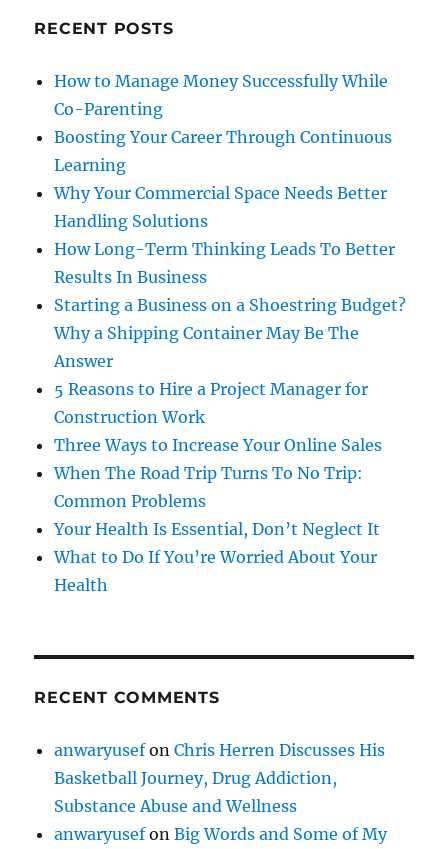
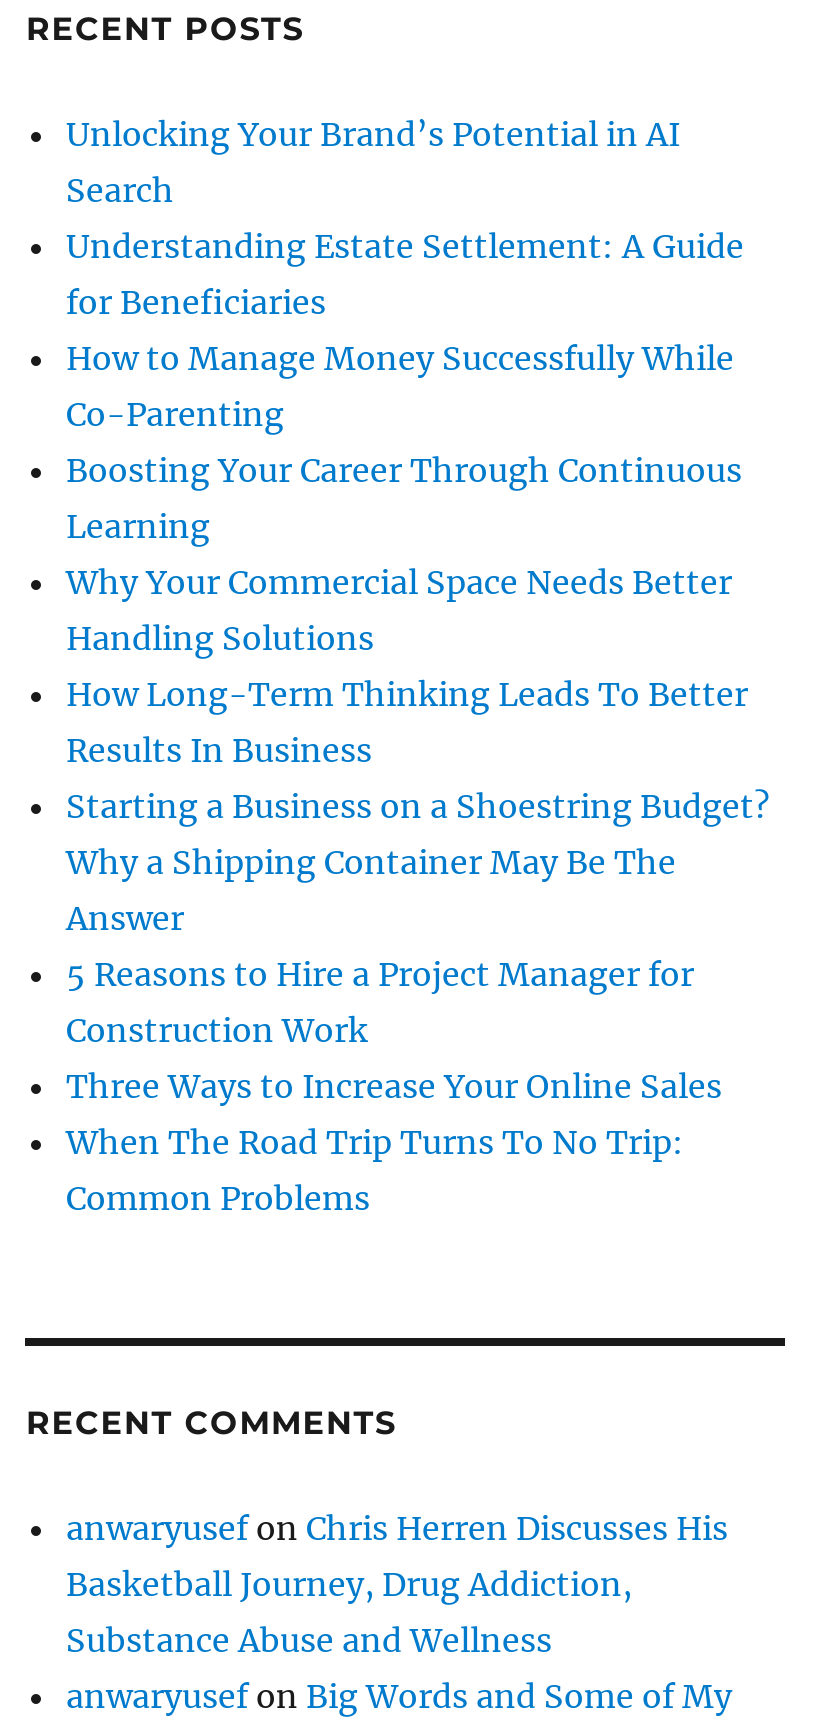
none -> [66,114,744,322] Unlocking Your Brand’s Potential in AI | Search | Understanding Estate Settlement: A Guide | for Beneficiaries
moved [54,71,406,511] -> [66,338,770,1218]: How to Manage Money Successfully While | Co-Parenting | Boosting Your Career Through Continuous | ... | When The Road Trip Turns To No Trip: | Common Problems
[54,519,380,595] Your Health Is Essential, Don’t Neglect It | What to Do If You’re Worried About Your | Health -> none

